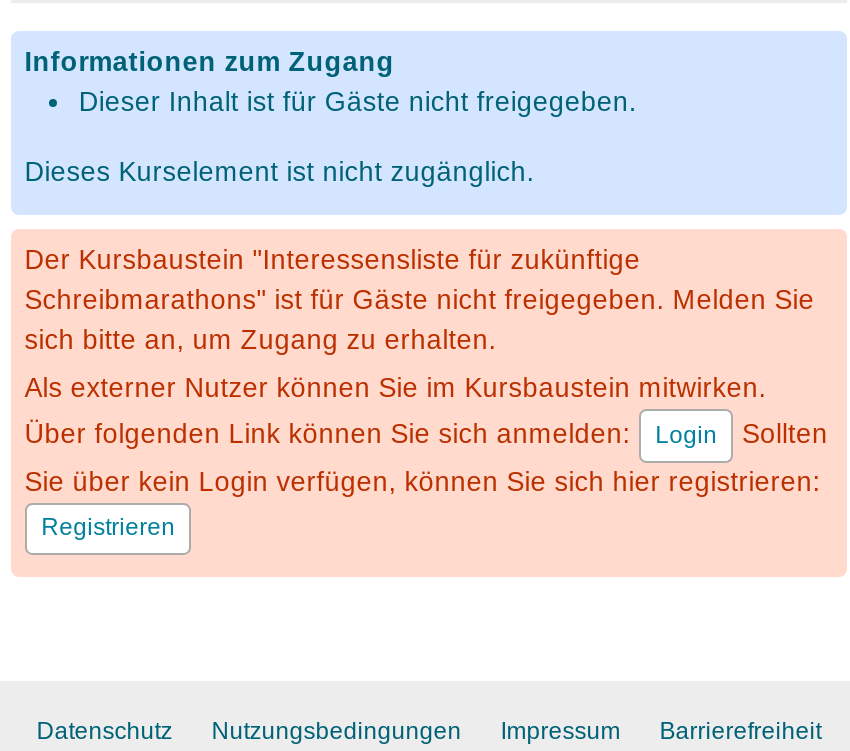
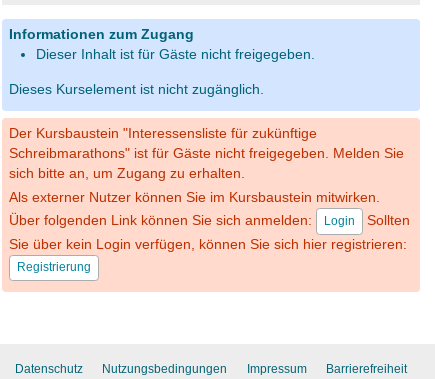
[41,514,175,542] Registrieren -> [17,260,91,274] Registrierung

